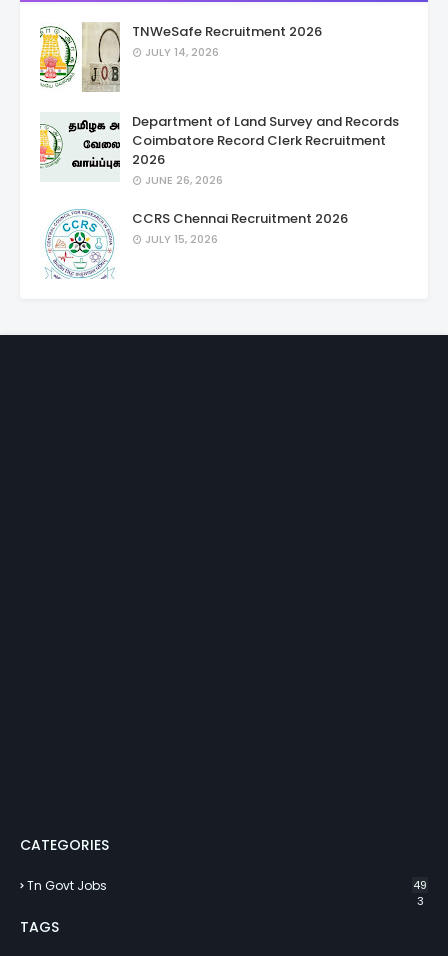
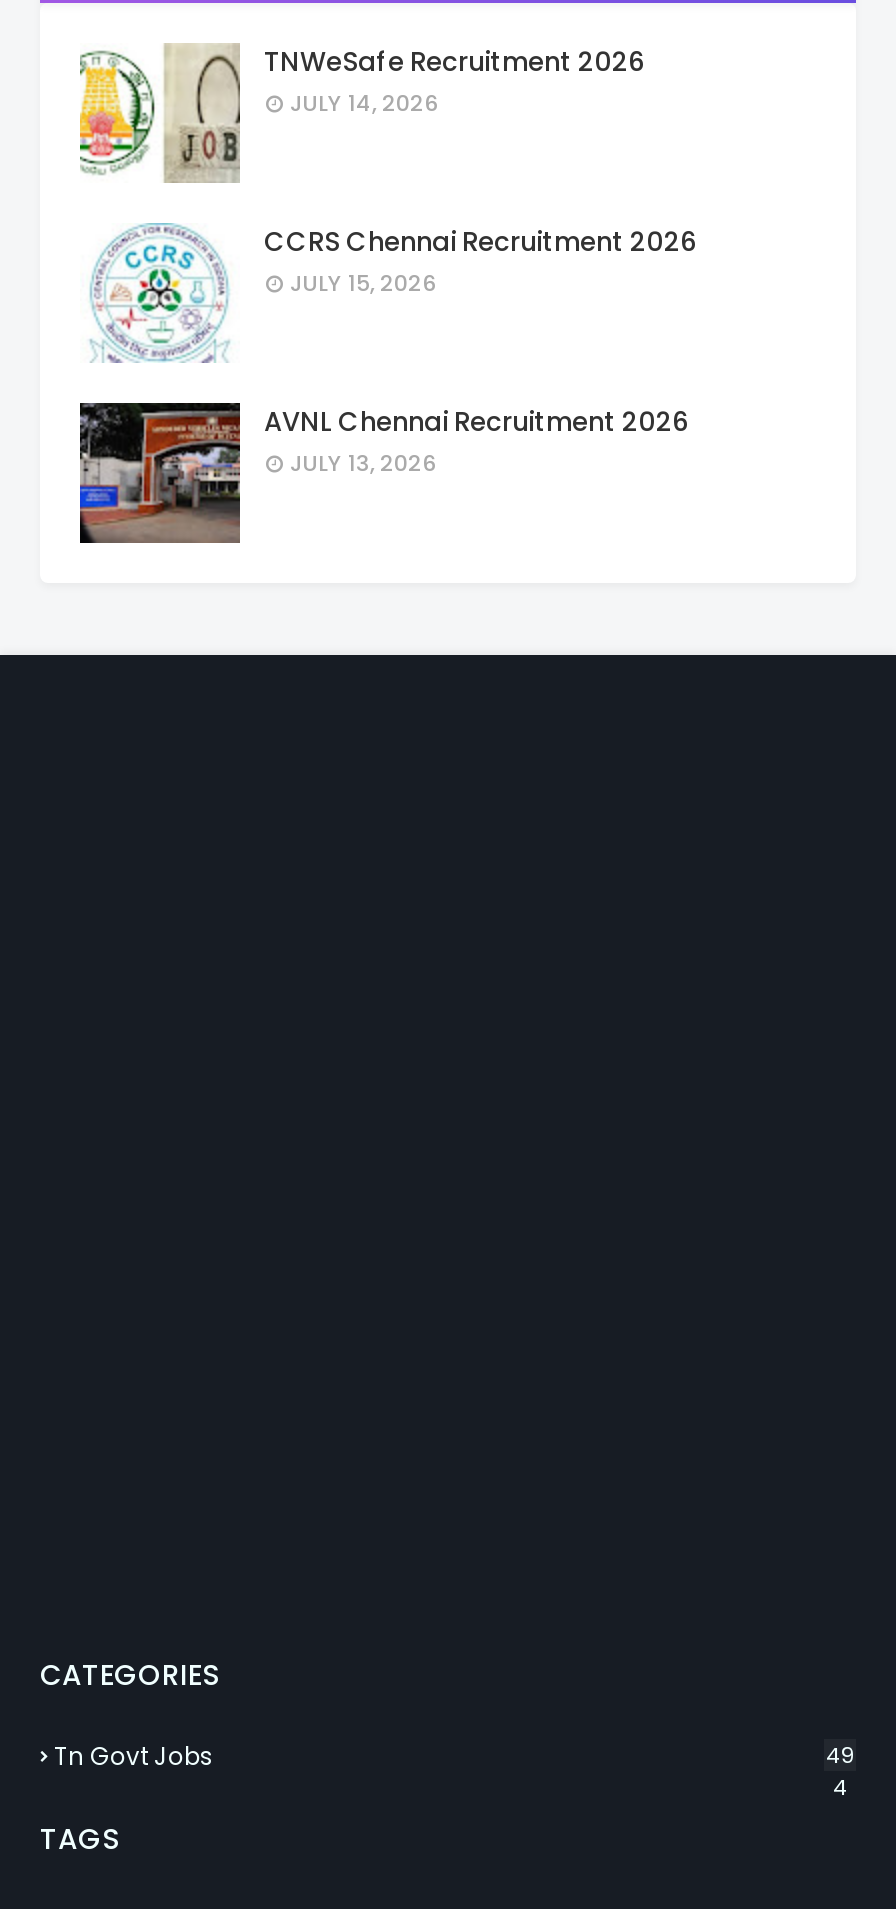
[39,112,399,188] [image] | Department of Land Survey and Records | Coimbatore Record Clerk Recruitment | 2026 | JUNE 26, 2026 -> none
moved [41,208,348,281] -> [82,221,696,367]: [image] | CCRS Chennai Recruitment 2026 | JULY 15, 2026
none -> [78,401,688,545] [image] | AVNL Chennai Recruitment 2026 | JULY 13, 2026
[416,893,423,909] 3 -> [833,1771,847,1803] 4

